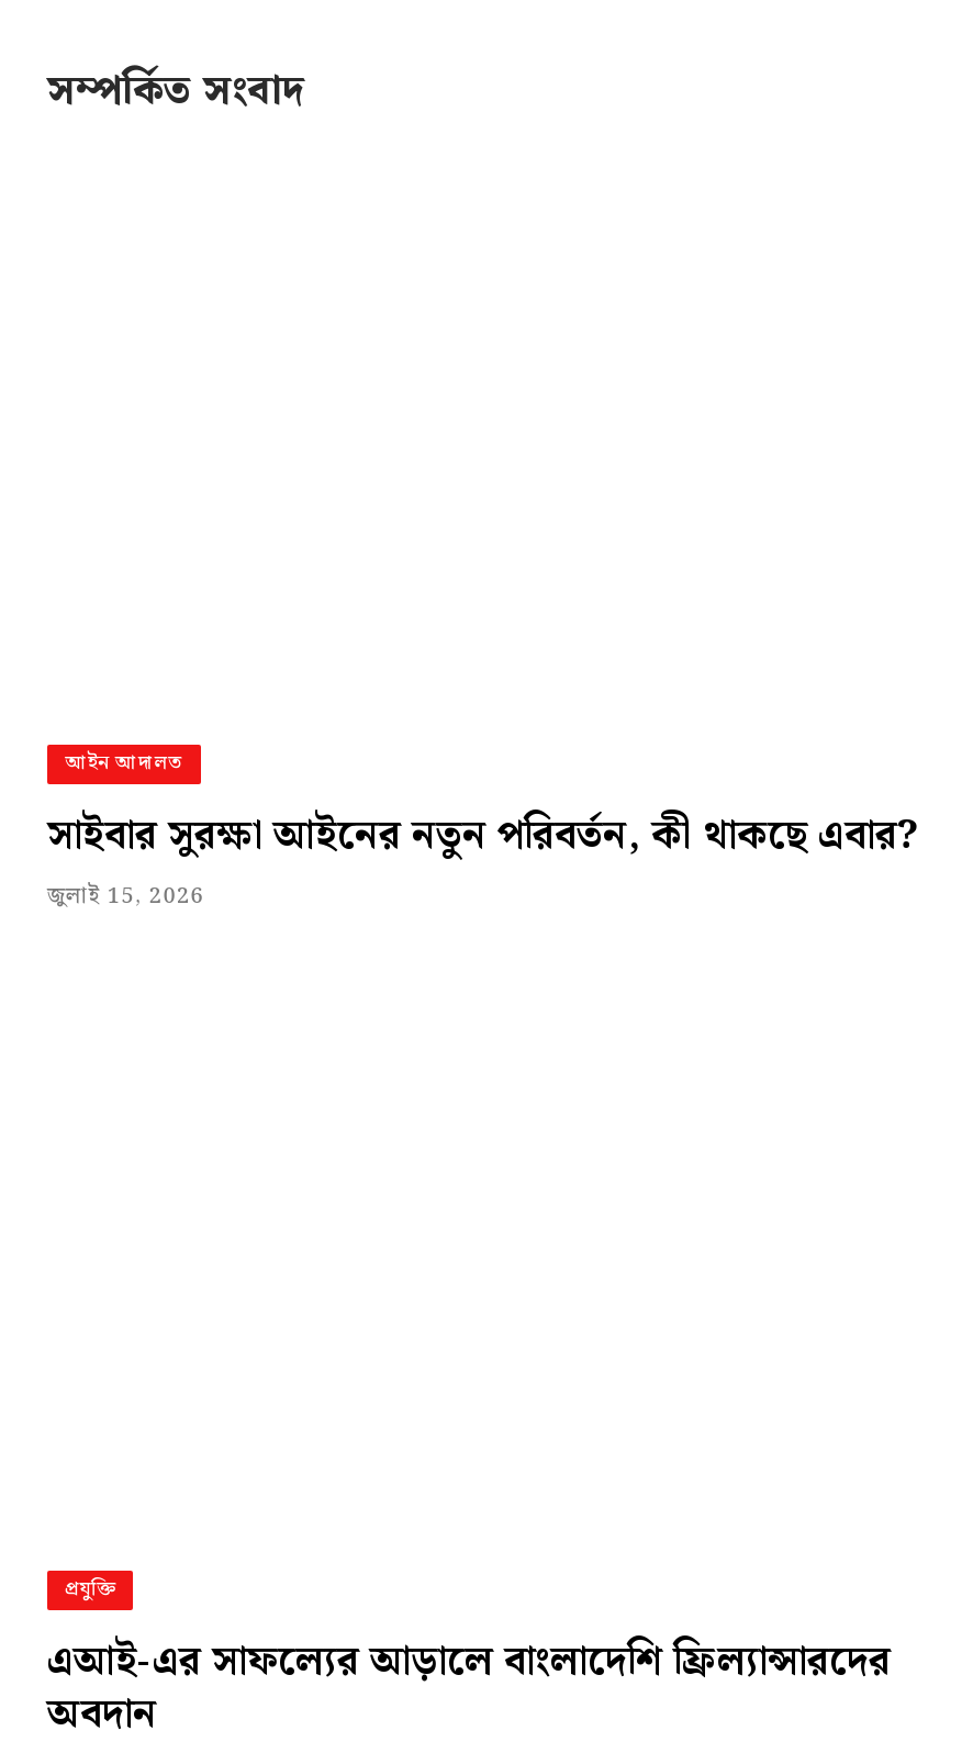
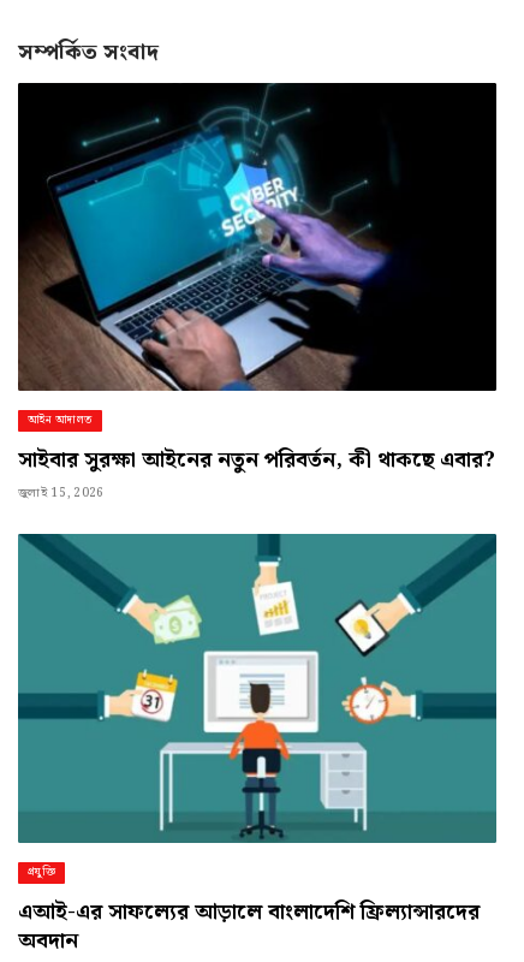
none -> [17,82,498,392] [image]
none -> [17,533,498,844] [image]

